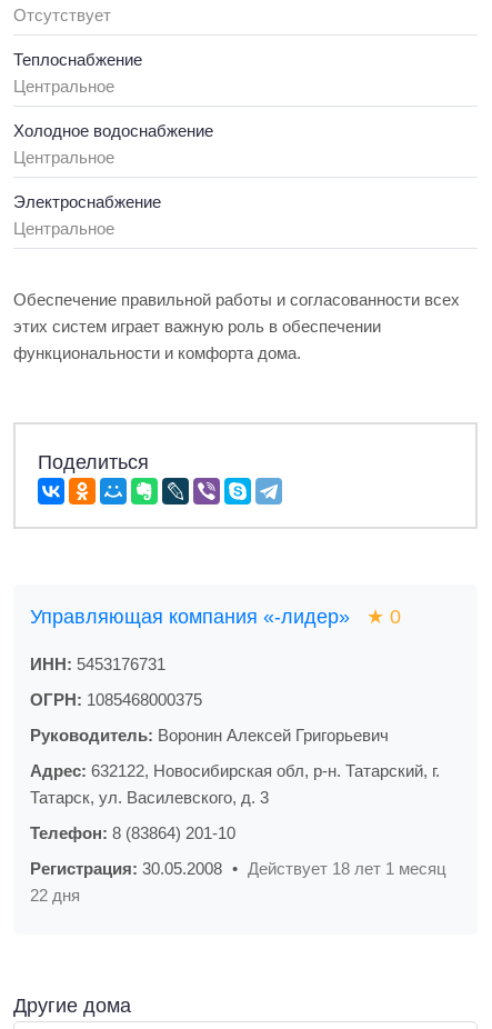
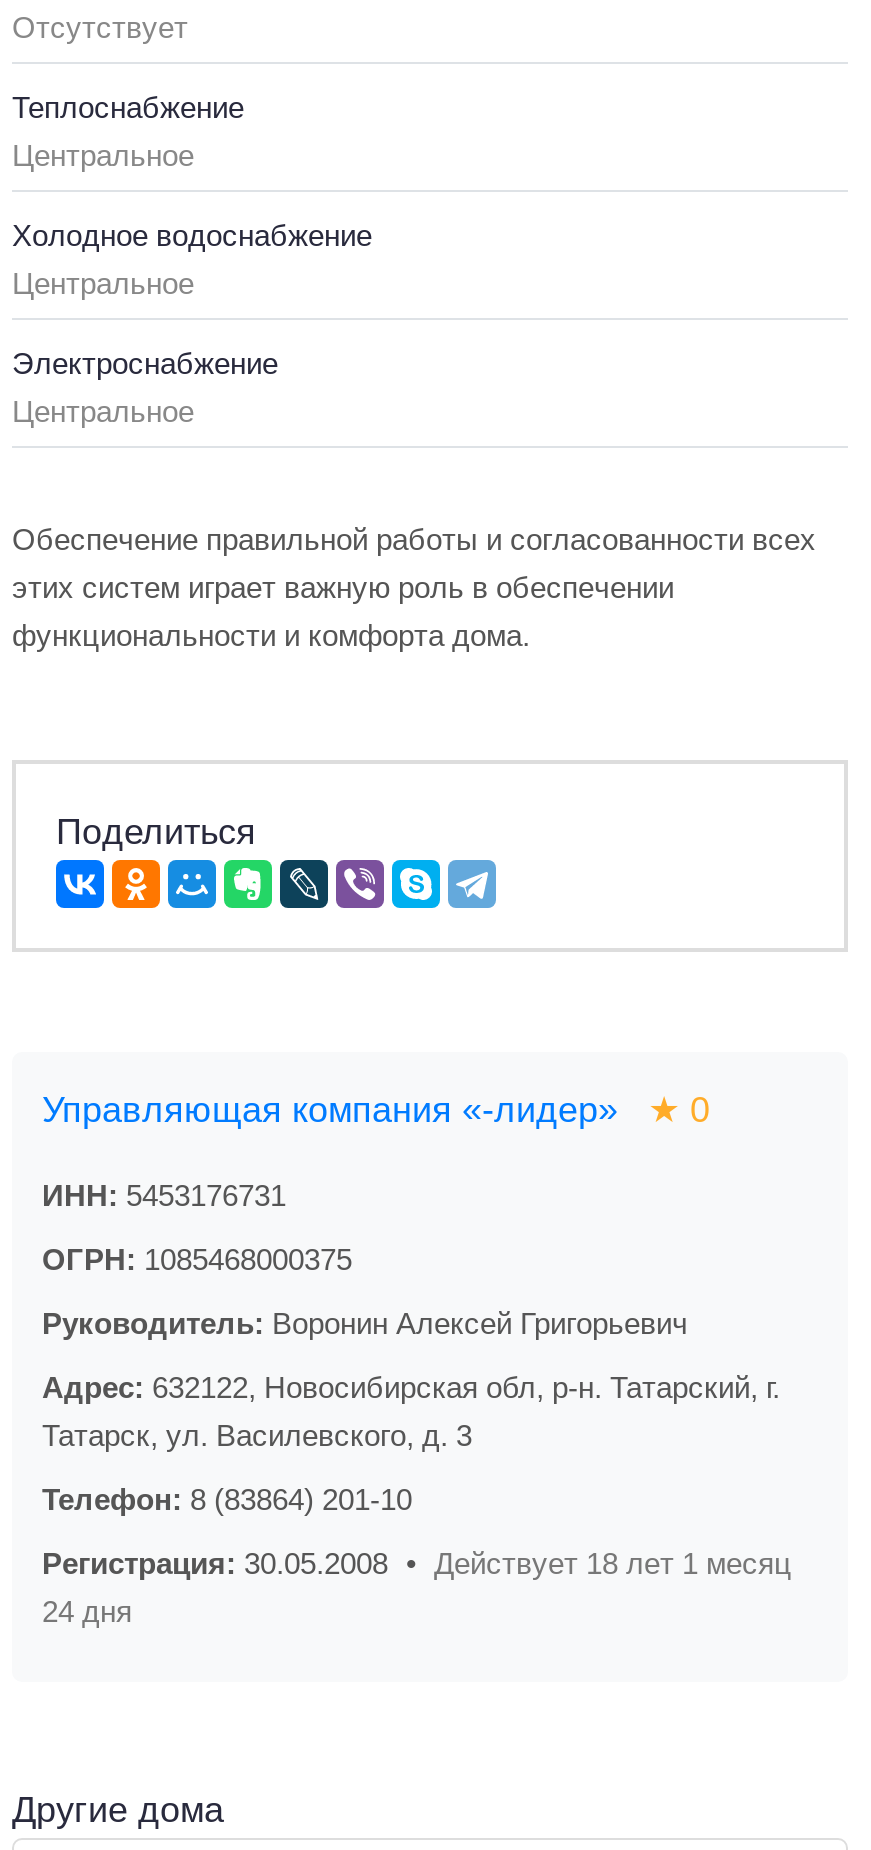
[30,886,80,905] 22 дня -> [42,1594,132,1628] 24 дня

